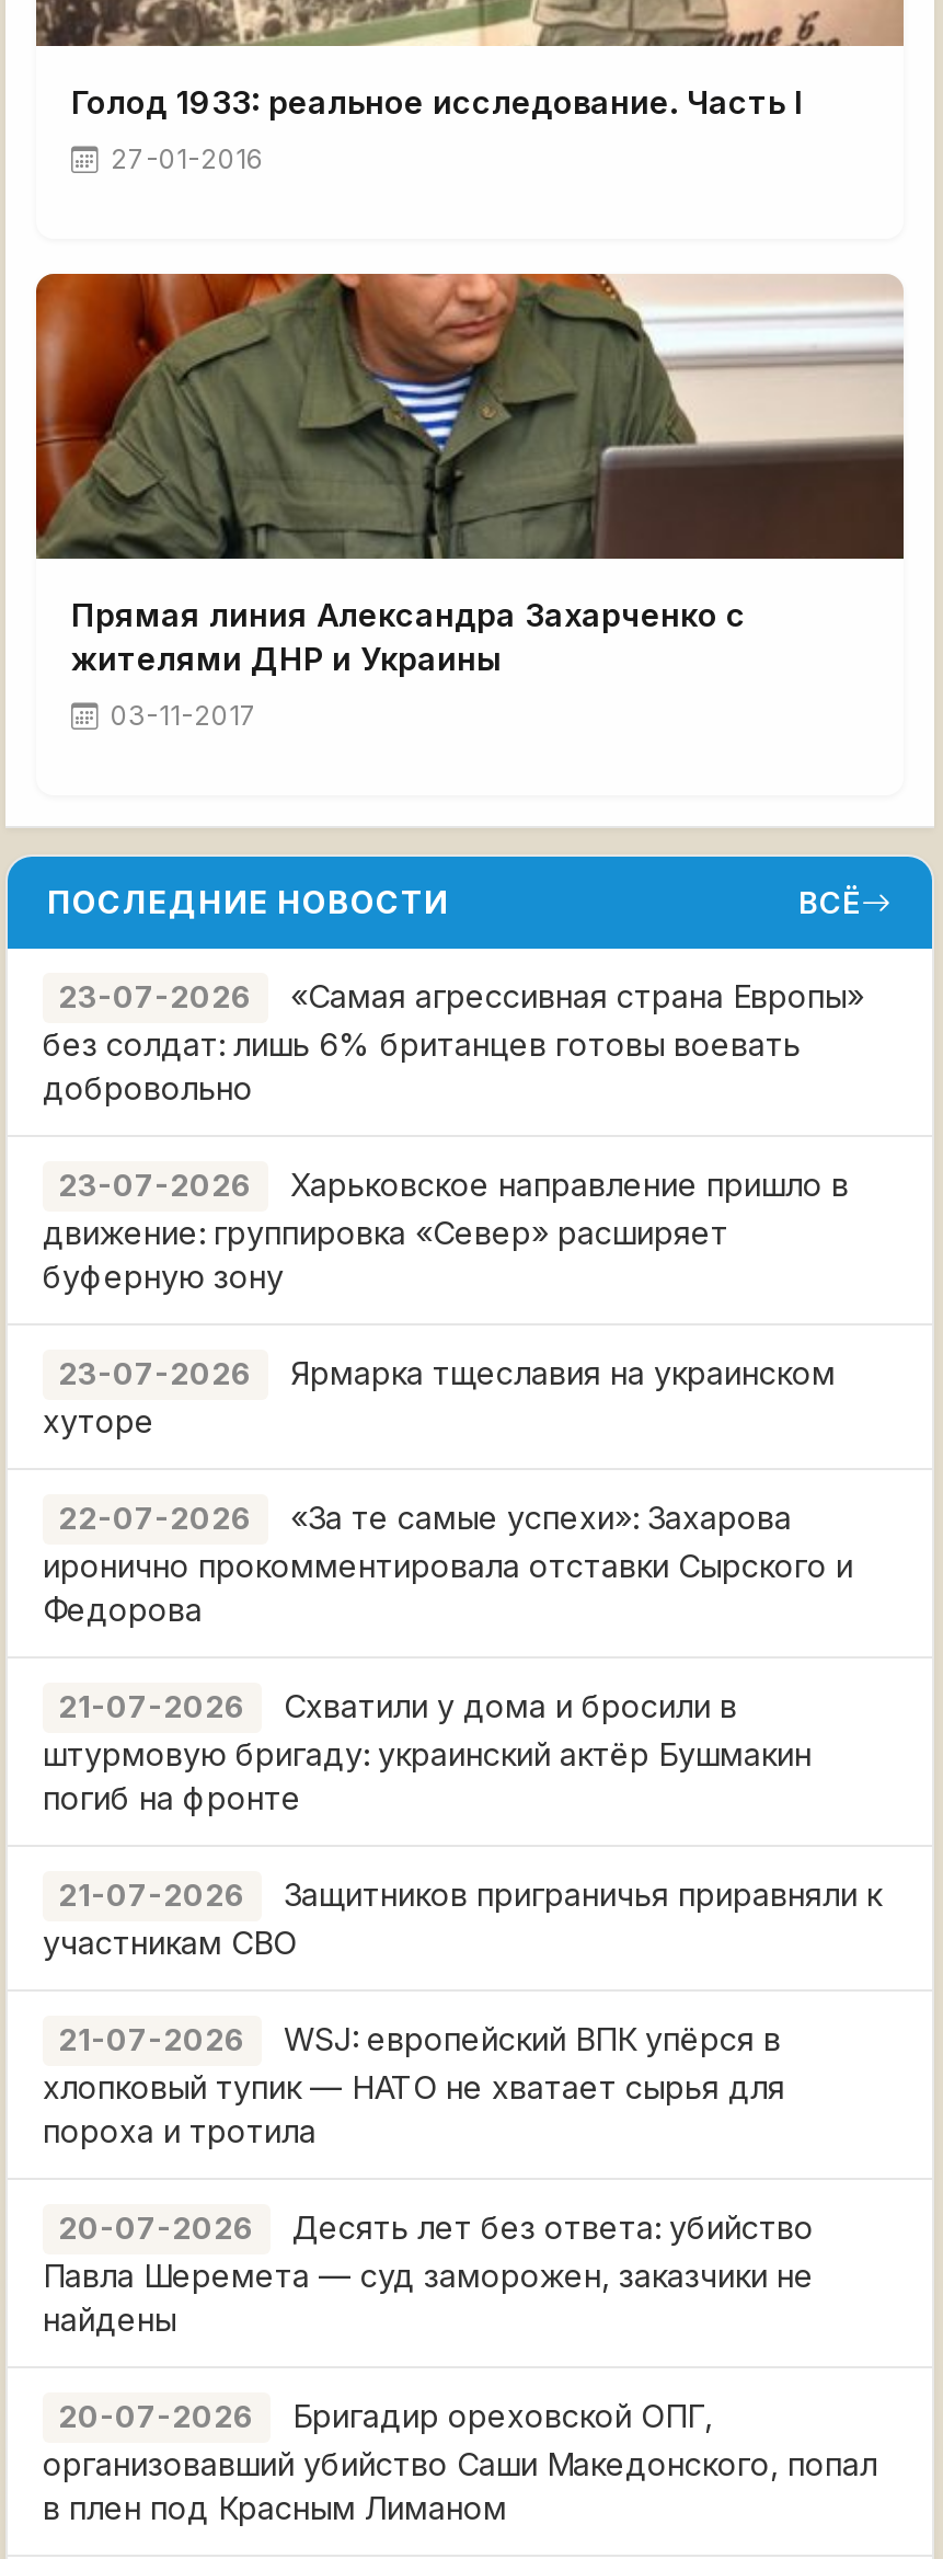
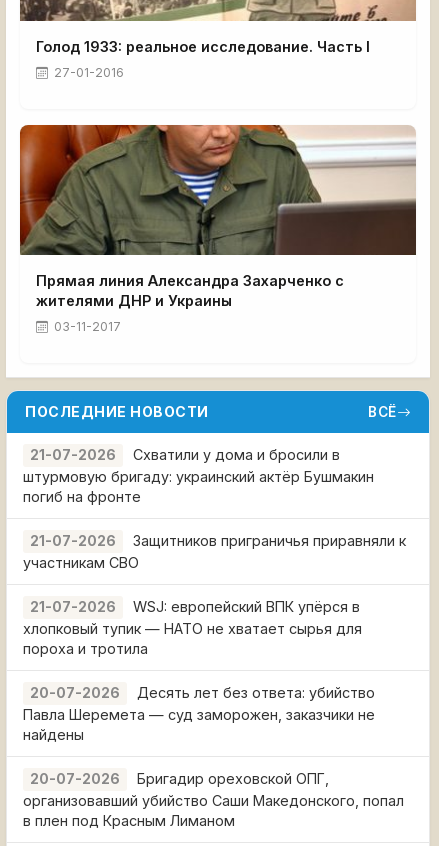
[43,978,864,1628] 23-07-2026 | «Самая агрессивная страна Европы» | без солдат: лишь 6% британцев готовы воевать | добровольно | 23-07-2026 | Харьковское направление пришло в | движение: группировка «Север» расширяет | буферную зону | 23-07-2026 | Ярмарка тщеславия на украинском | хуторе | 22-07-2026 | «За те самые успехи»: Захарова | иронично прокомментировала отставки Сырского и | Федорова -> none

